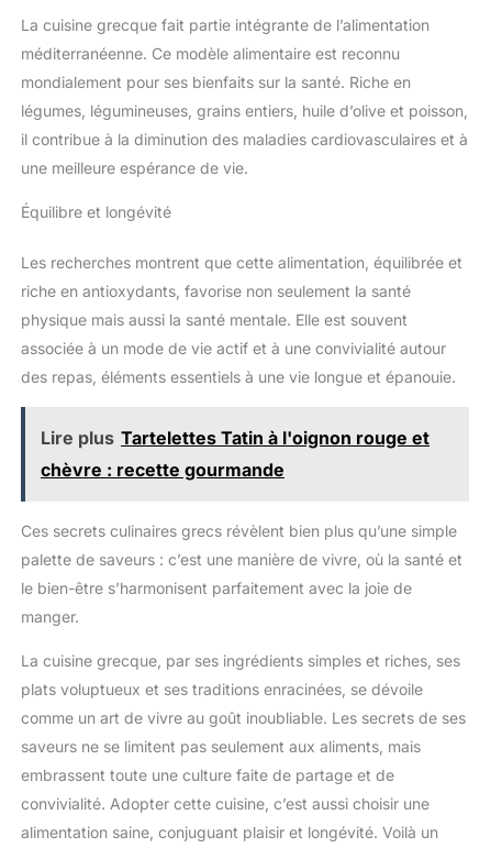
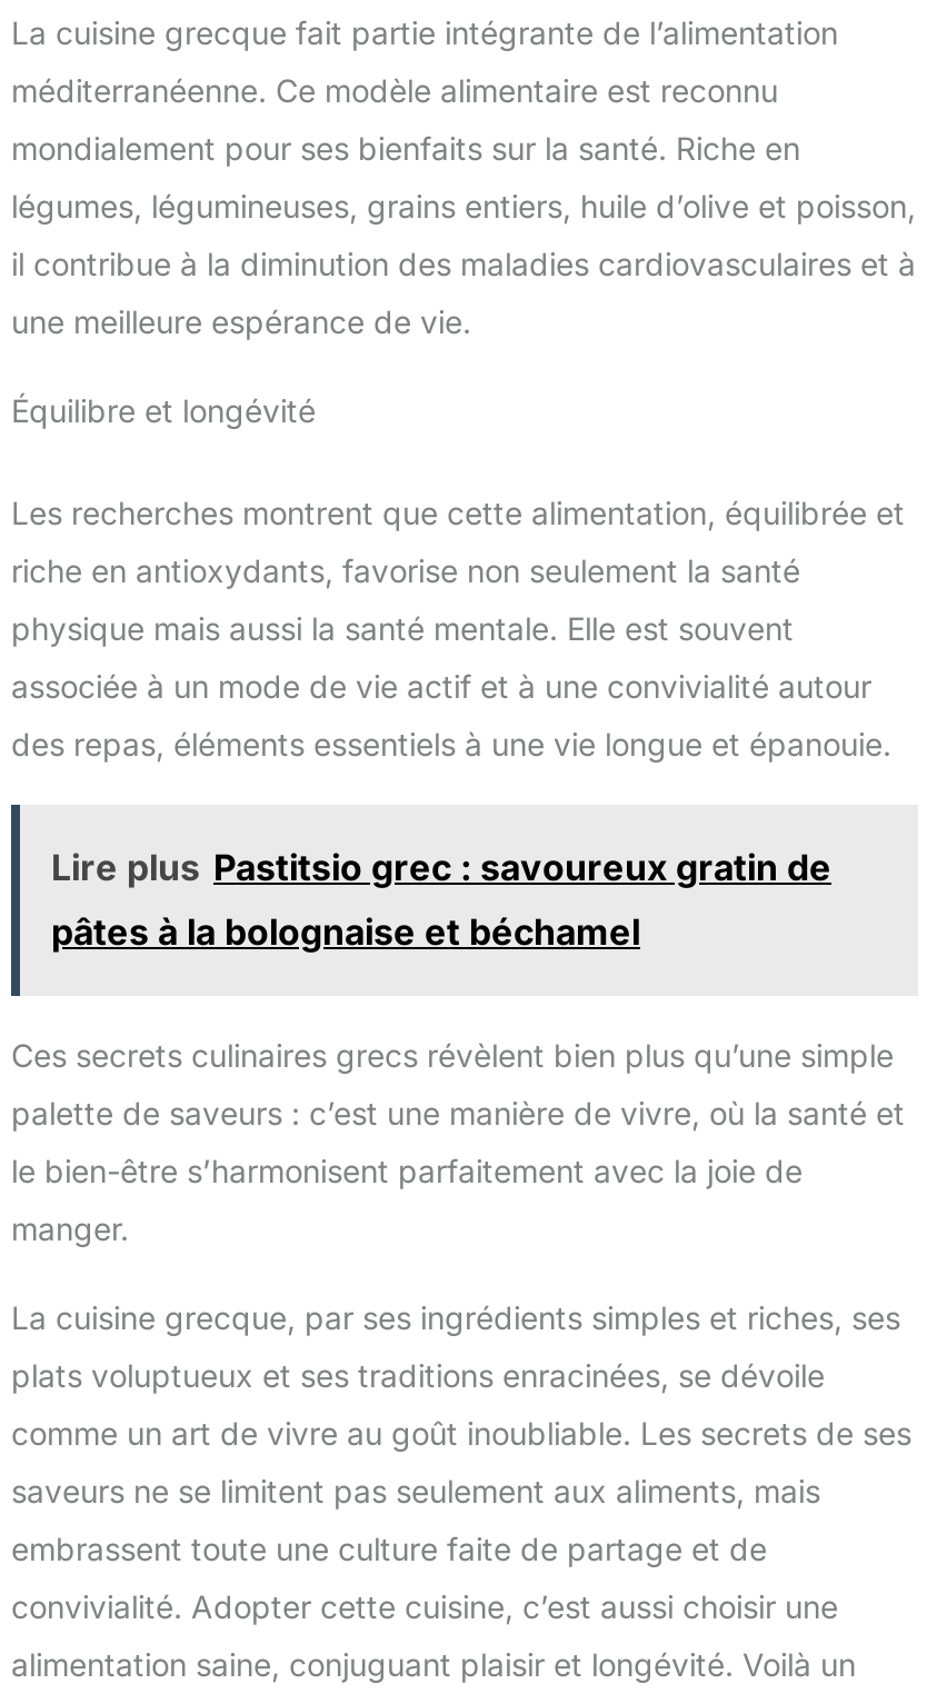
[41,427,429,481] Lire plus Tartelettes Tatin à l'oignon rouge et | chèvre : recette gourmande -> [51,845,831,953] Lire plus Pastitsio grec : savoureux gratin de | pâtes à la bolognaise et béchamel

